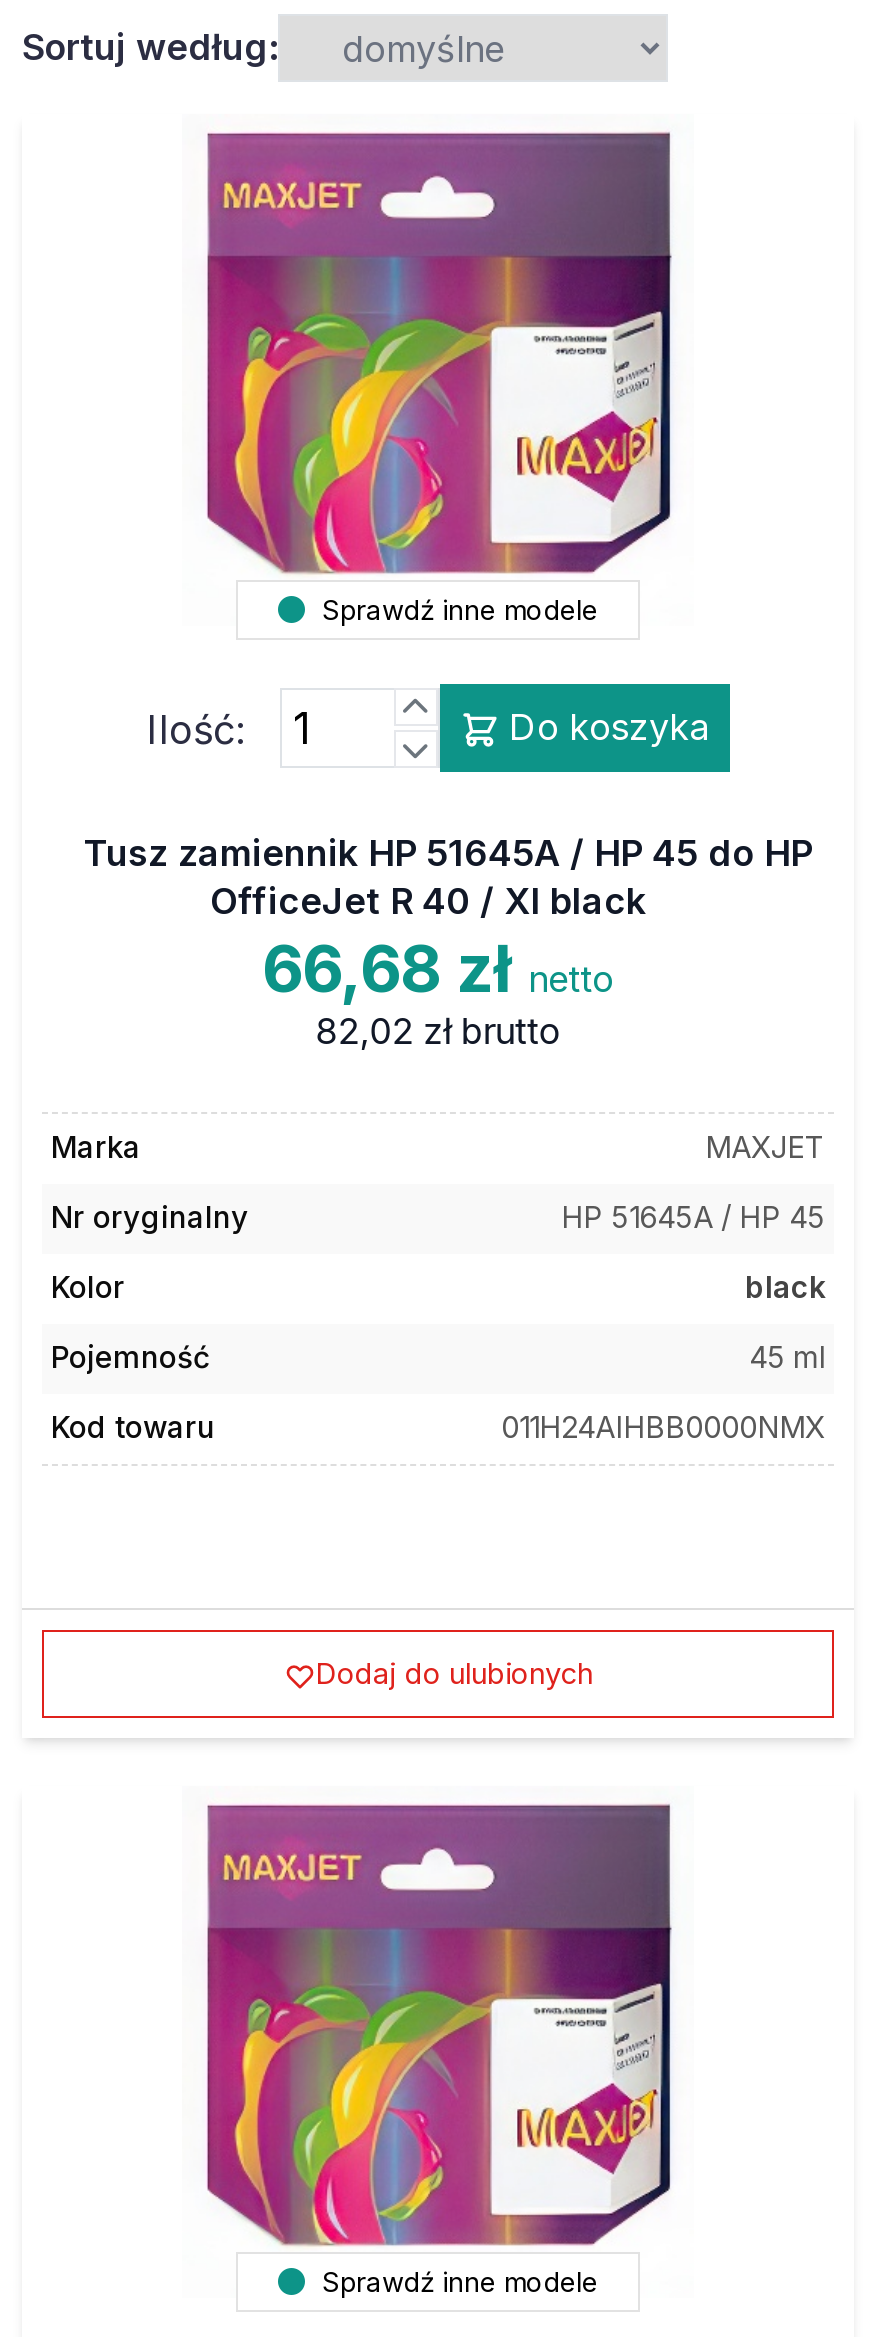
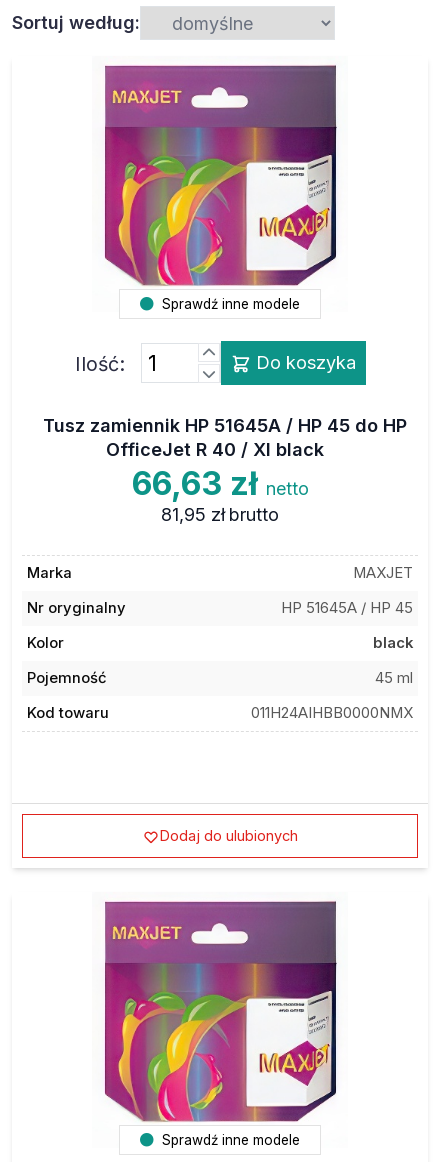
[262,929,614,1007] 66,68 zł netto -> [131,463,308,502] 66,63 zł netto
[316,1009,560,1051] 82,02 zł brutto -> [161,503,279,524] 81,95 zł brutto

